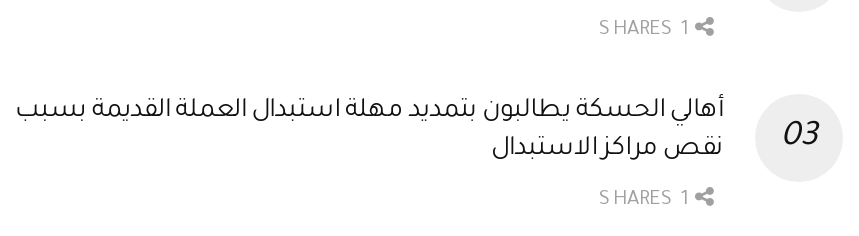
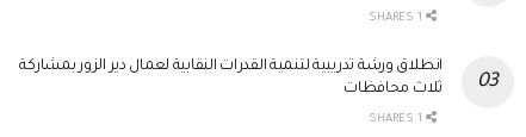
[15,98,723,164] أهالي الحسكة يطالبون بتمديد مهلة استبدال العملة القديمة بسبب | نقص مراكز الاستبدال -> [20,58,443,97] انطلاق ورشة تدريبية لتنمية القدرات النقابية لعمال دير الزور بمشاركة | ثلاث محافظات

